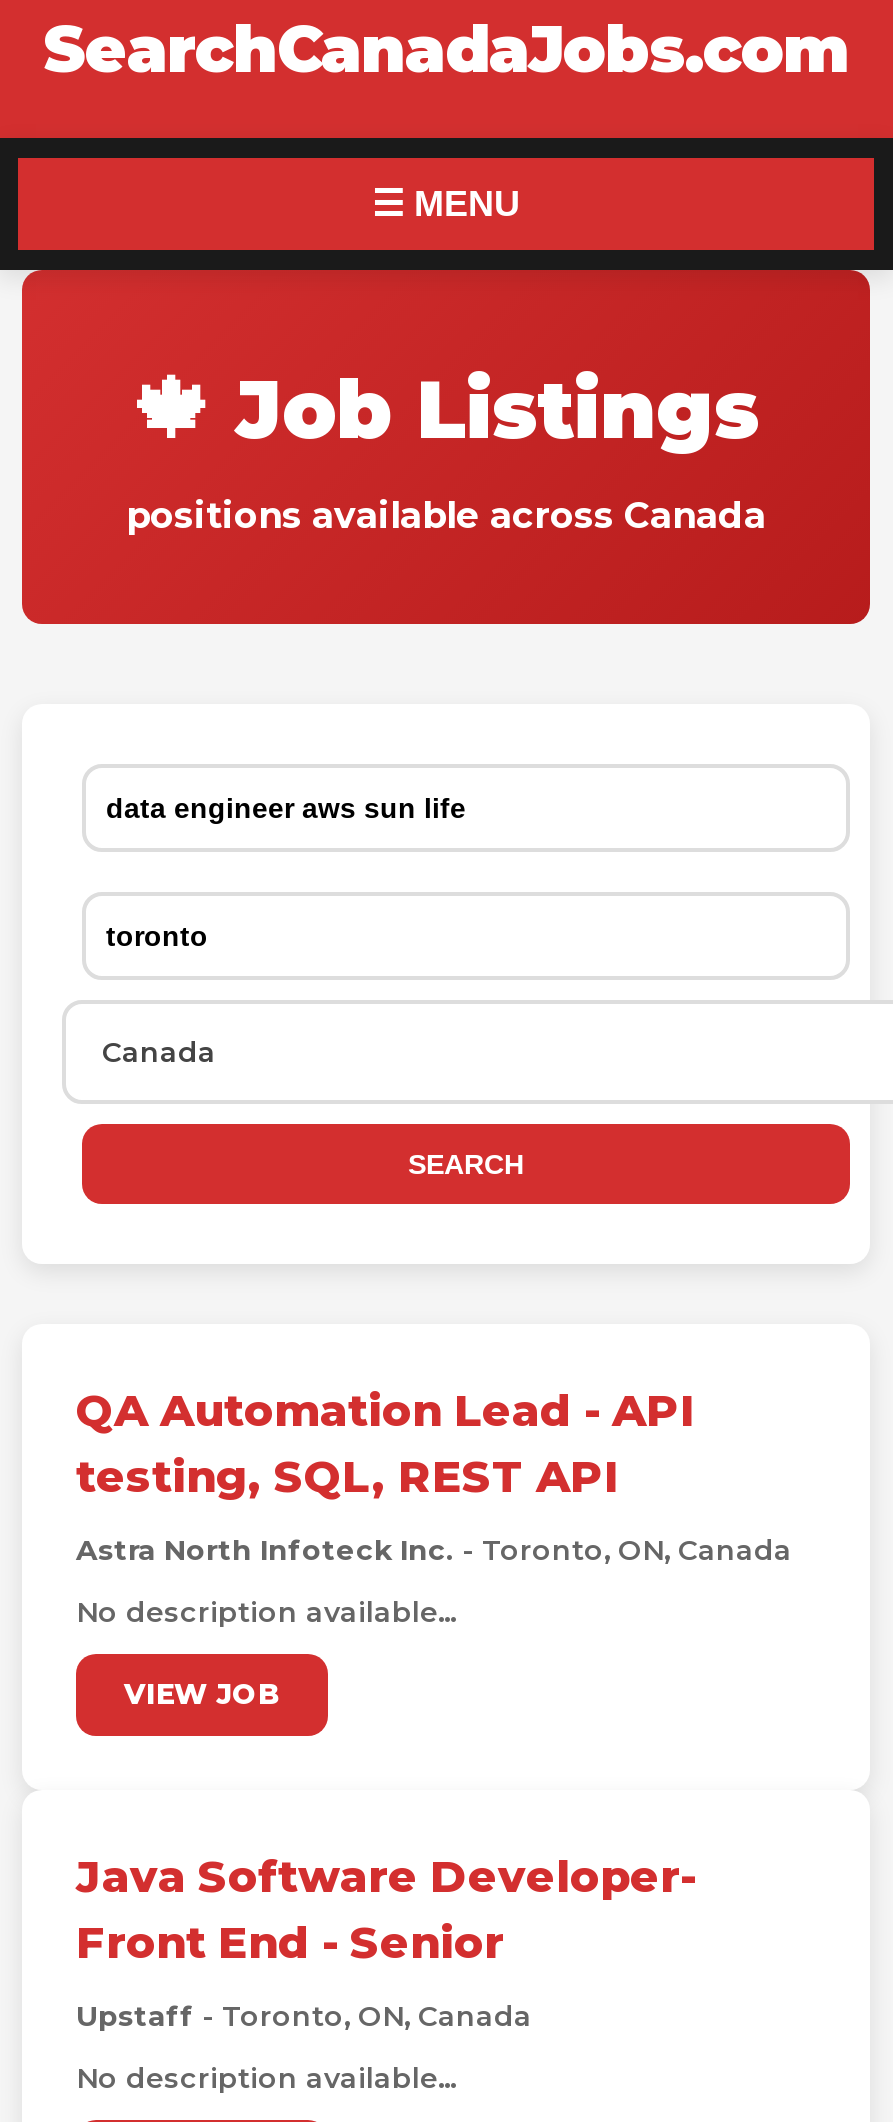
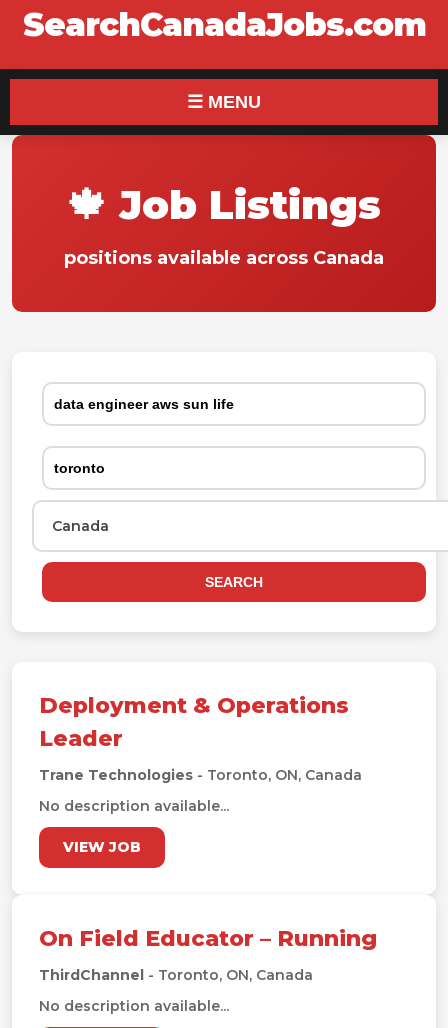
[76,1384,696,1504] QA Automation Lead - API | testing, SQL, REST API -> [39,692,349,752] Deployment & Operations | Leader
[76,1532,792,1568] Astra North Infoteck Inc. - Toronto, ON, Canada -> [39,766,362,784] Trane Technologies - Toronto, ON, Canada
[76,1850,696,1970] Java Software Developer- | Front End - Senior -> [39,925,377,952] On Field Educator – Running
[76,1998,532,2034] Upstaff - Toronto, ON, Canada -> [39,966,313,984] ThirdChannel - Toronto, ON, Canada

